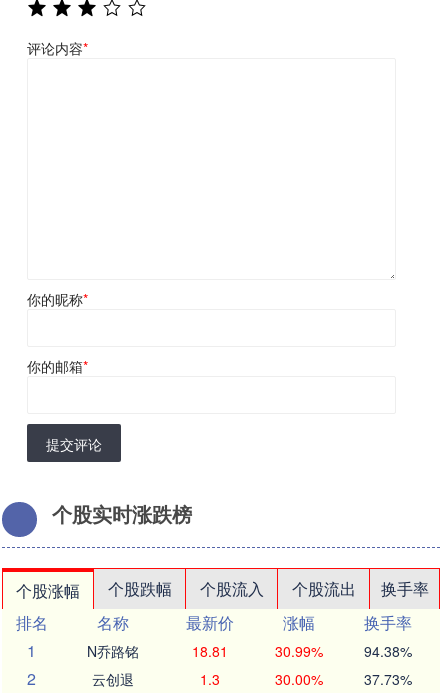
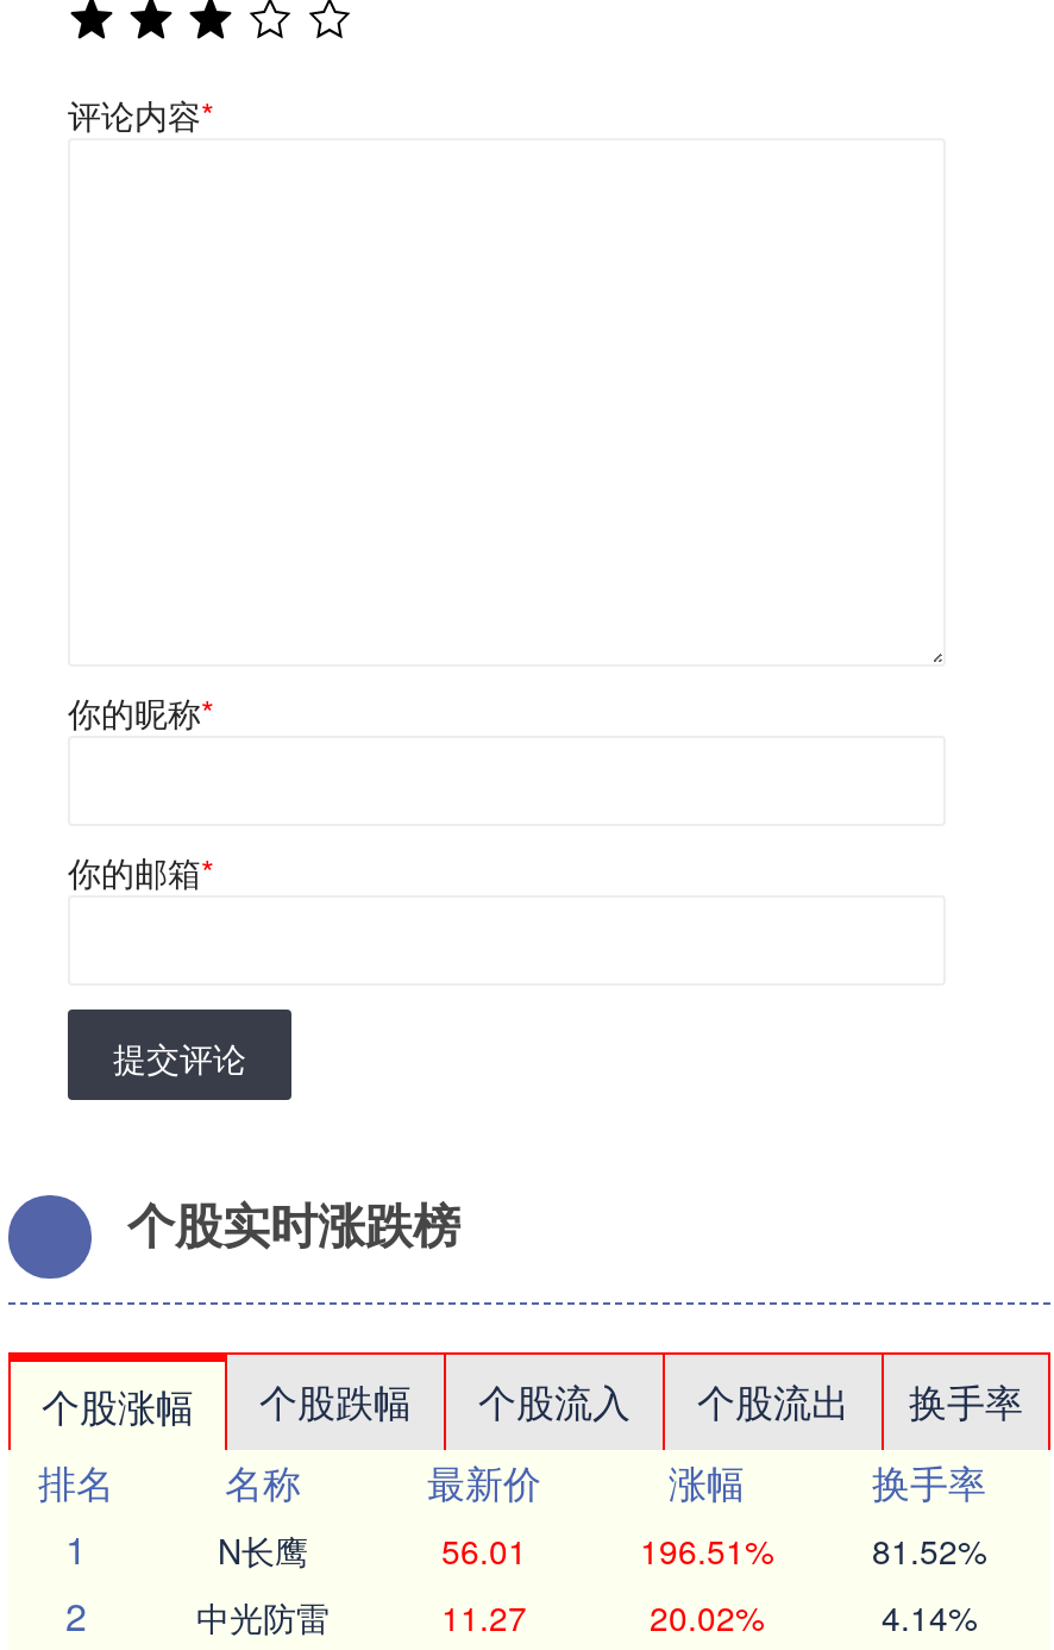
[87,641,411,661] N乔路铭 | 18.81 | 30.99% | 94.38% -> [218,1526,986,1573] N长鹰 | 56.01 | 196.51% | 81.52%
[92,669,411,689] 云创退 | 1.3 | 30.00% | 37.73% -> [196,1592,977,1640] 中光防雷 | 11.27 | 20.02% | 4.14%

